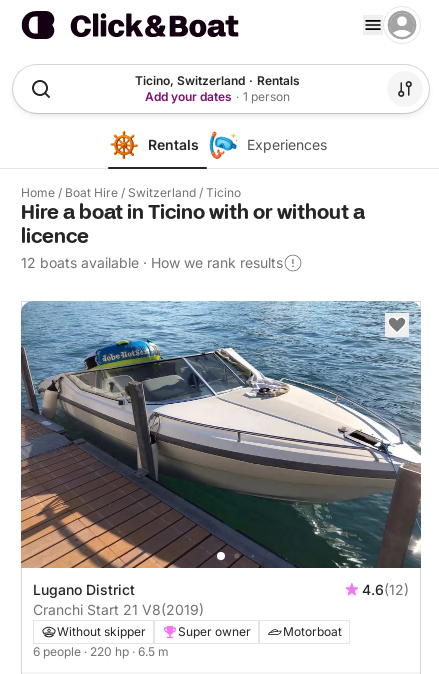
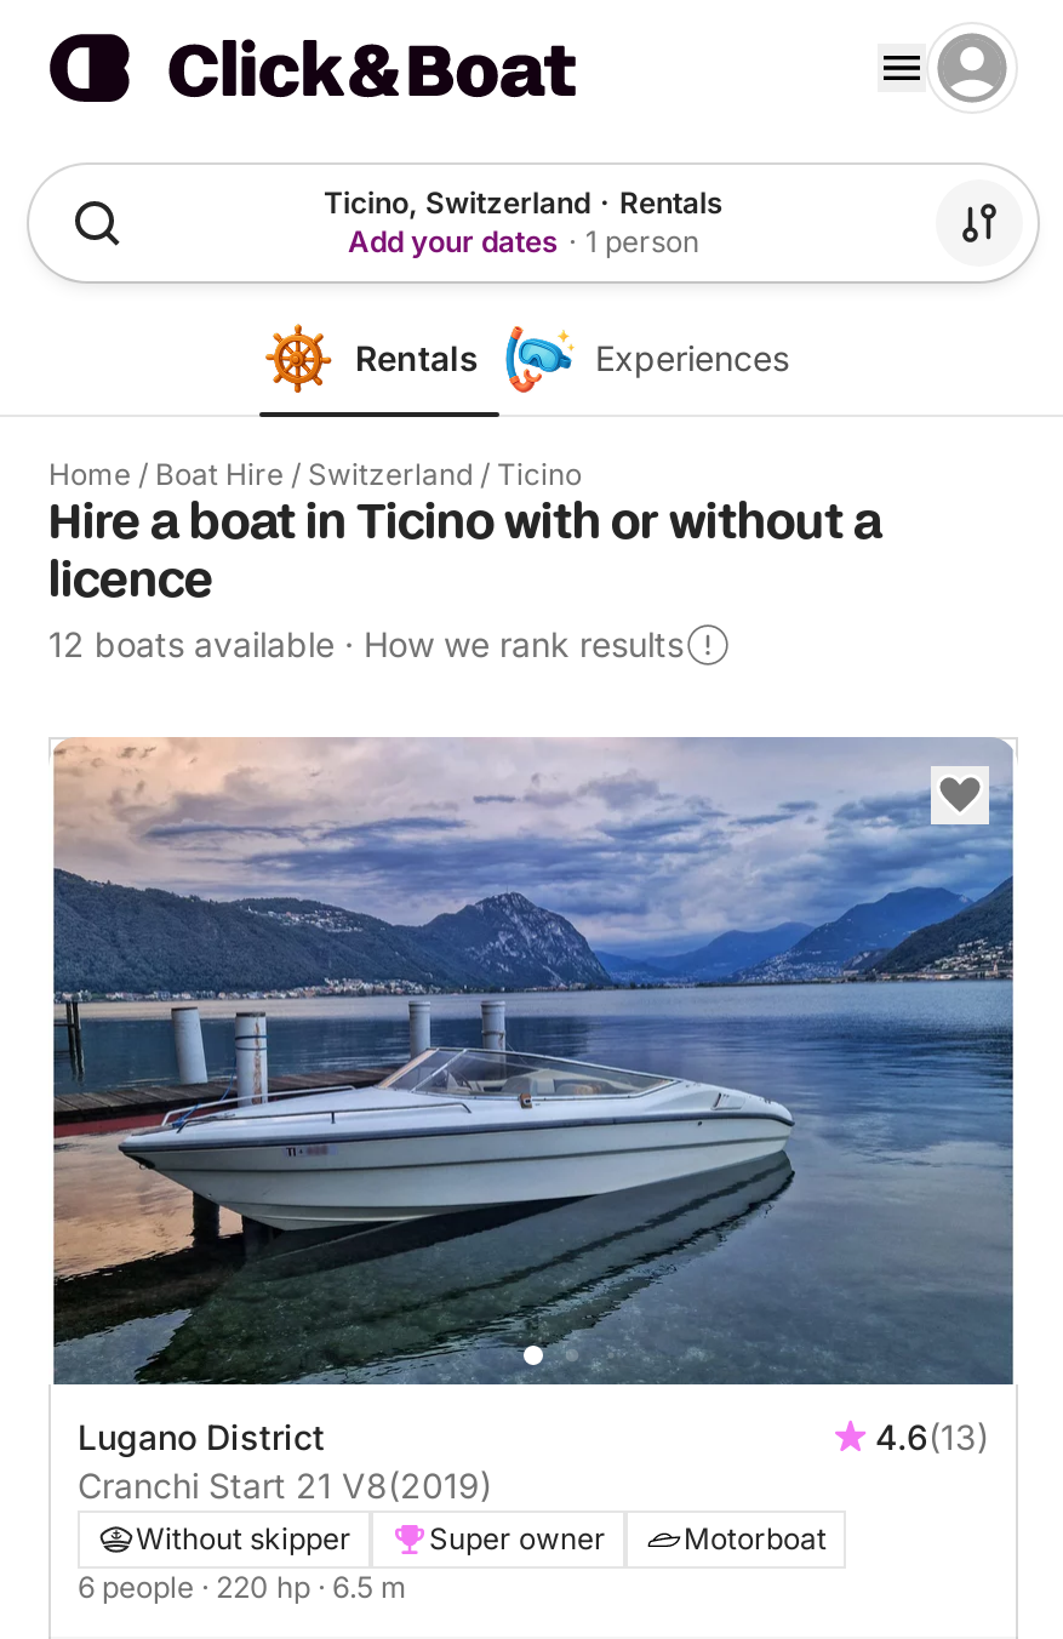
[20,300,422,597] [image] | 4.6(12) -> [48,737,1018,1456] [image] | 4.6(13)

